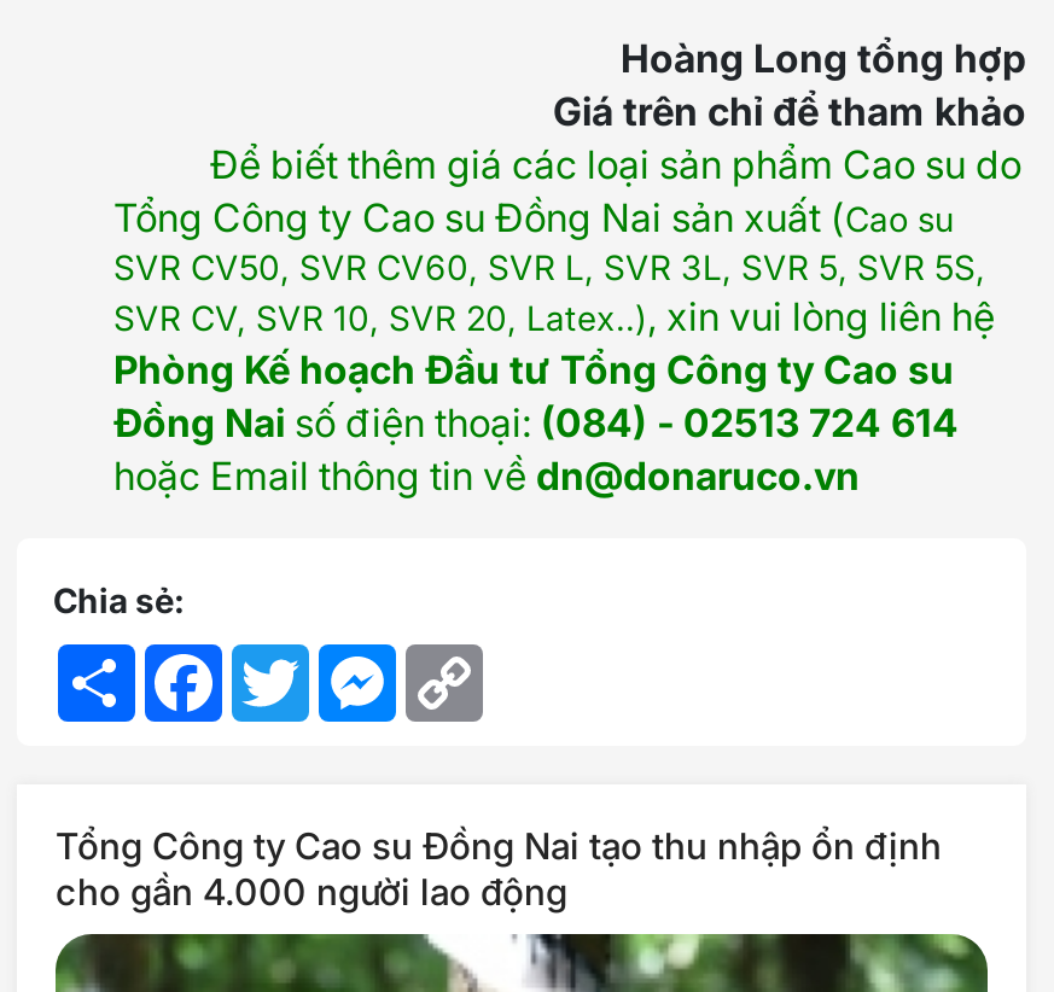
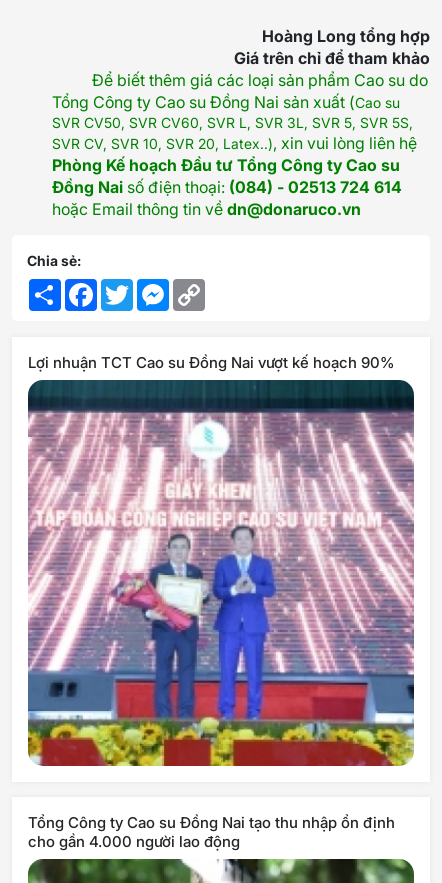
none -> [27,380,415,771] [image]
none -> [28,353,395,372] Lợi nhuận TCT Cao su Đồng Nai vượt kế hoạch 90%

